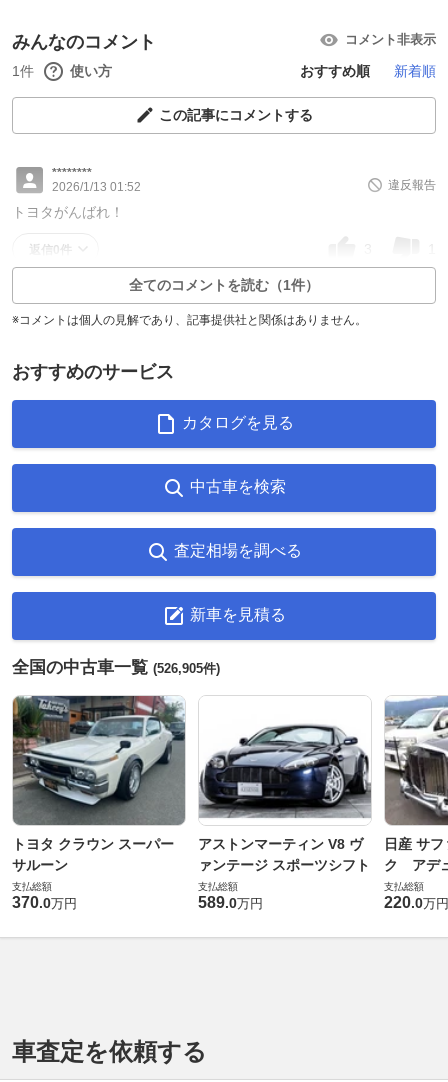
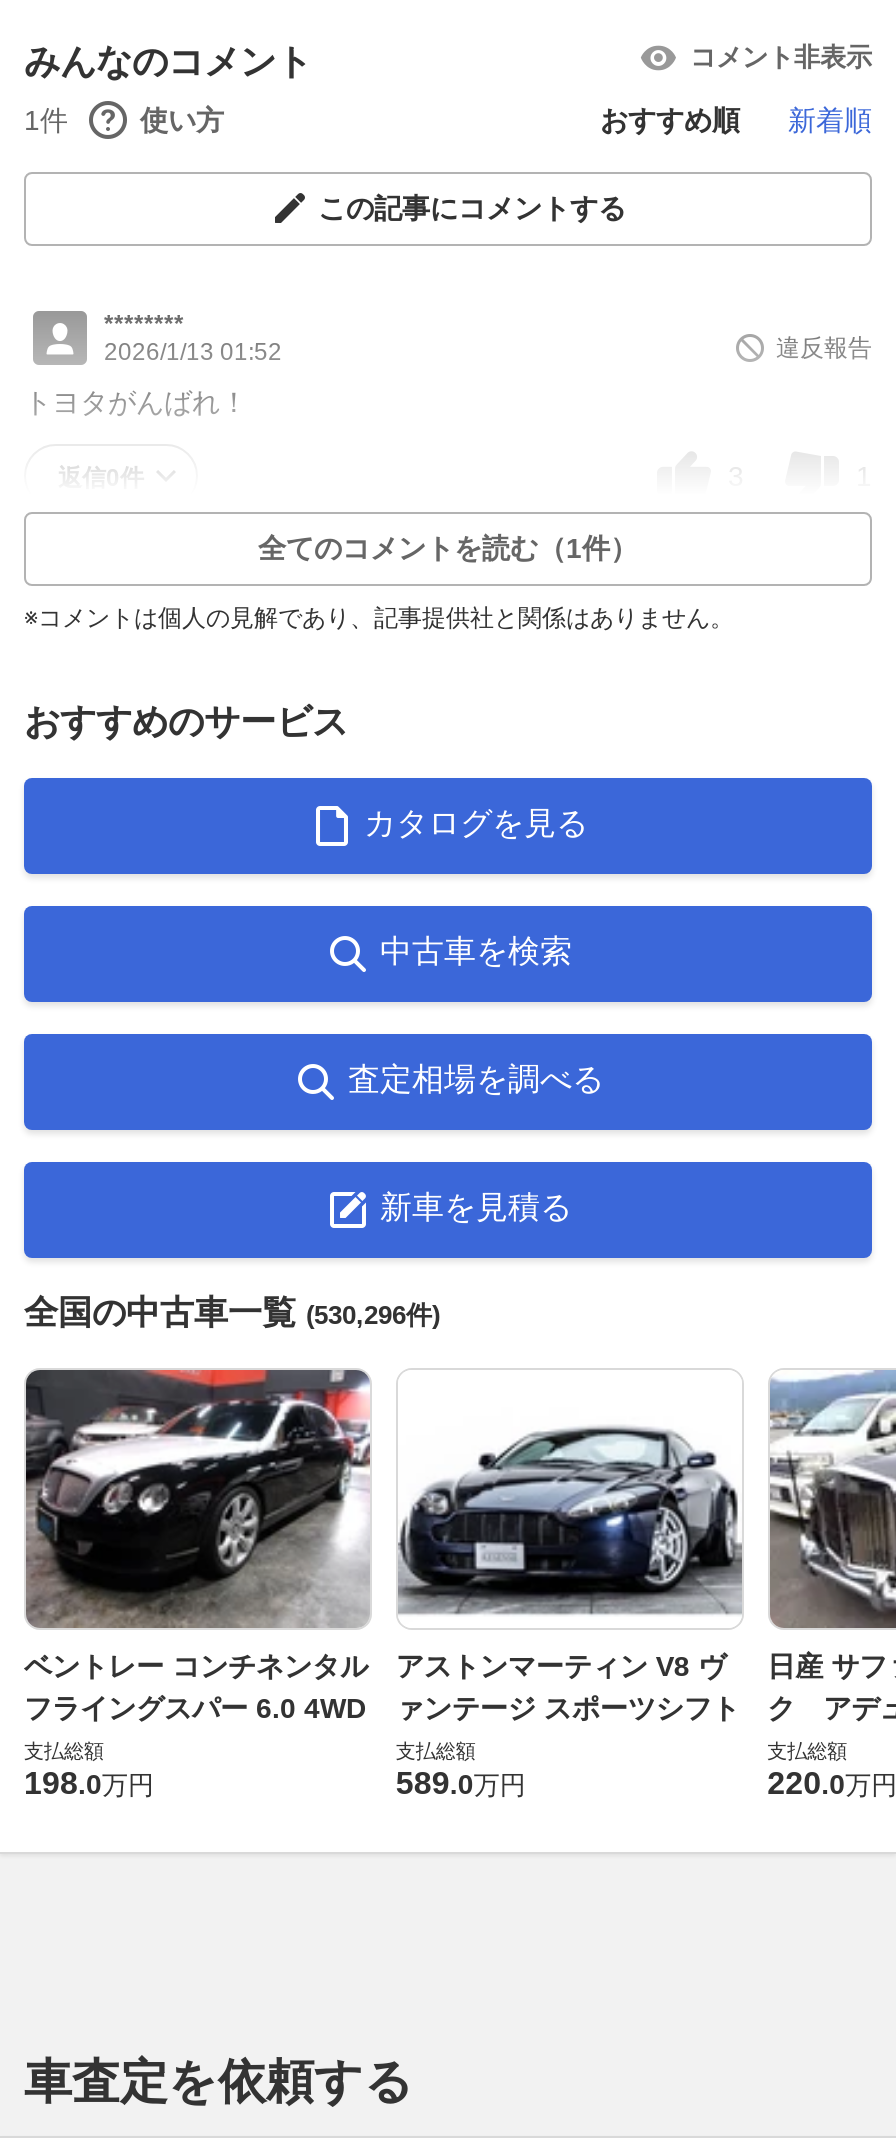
[12,658,220,677] 全国の中古車一覧(526,905件) -> [24,1294,440,1332] 全国の中古車一覧(530,296件)
[12,695,186,873] [image] | トヨタ クラウン スーパー | サルーン -> [24,1368,370,1724] [image] | ベントレー コンチネンタル | フライングスパー 6.0 4WD
[12,894,77,911] 370.0万円 -> [24,1766,154,1800] 198.0万円

